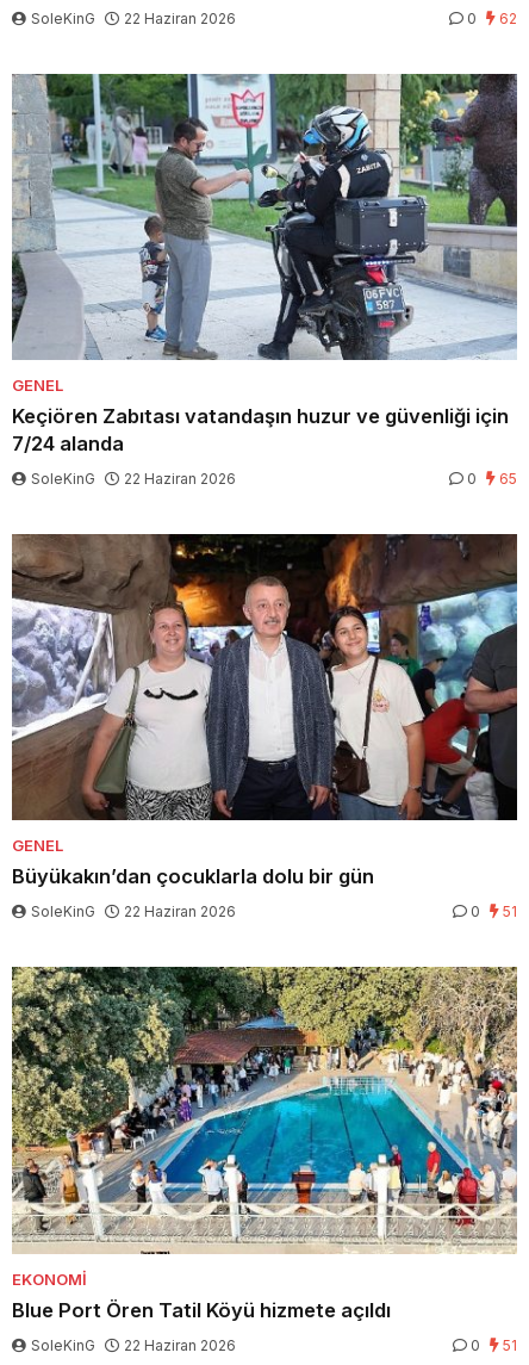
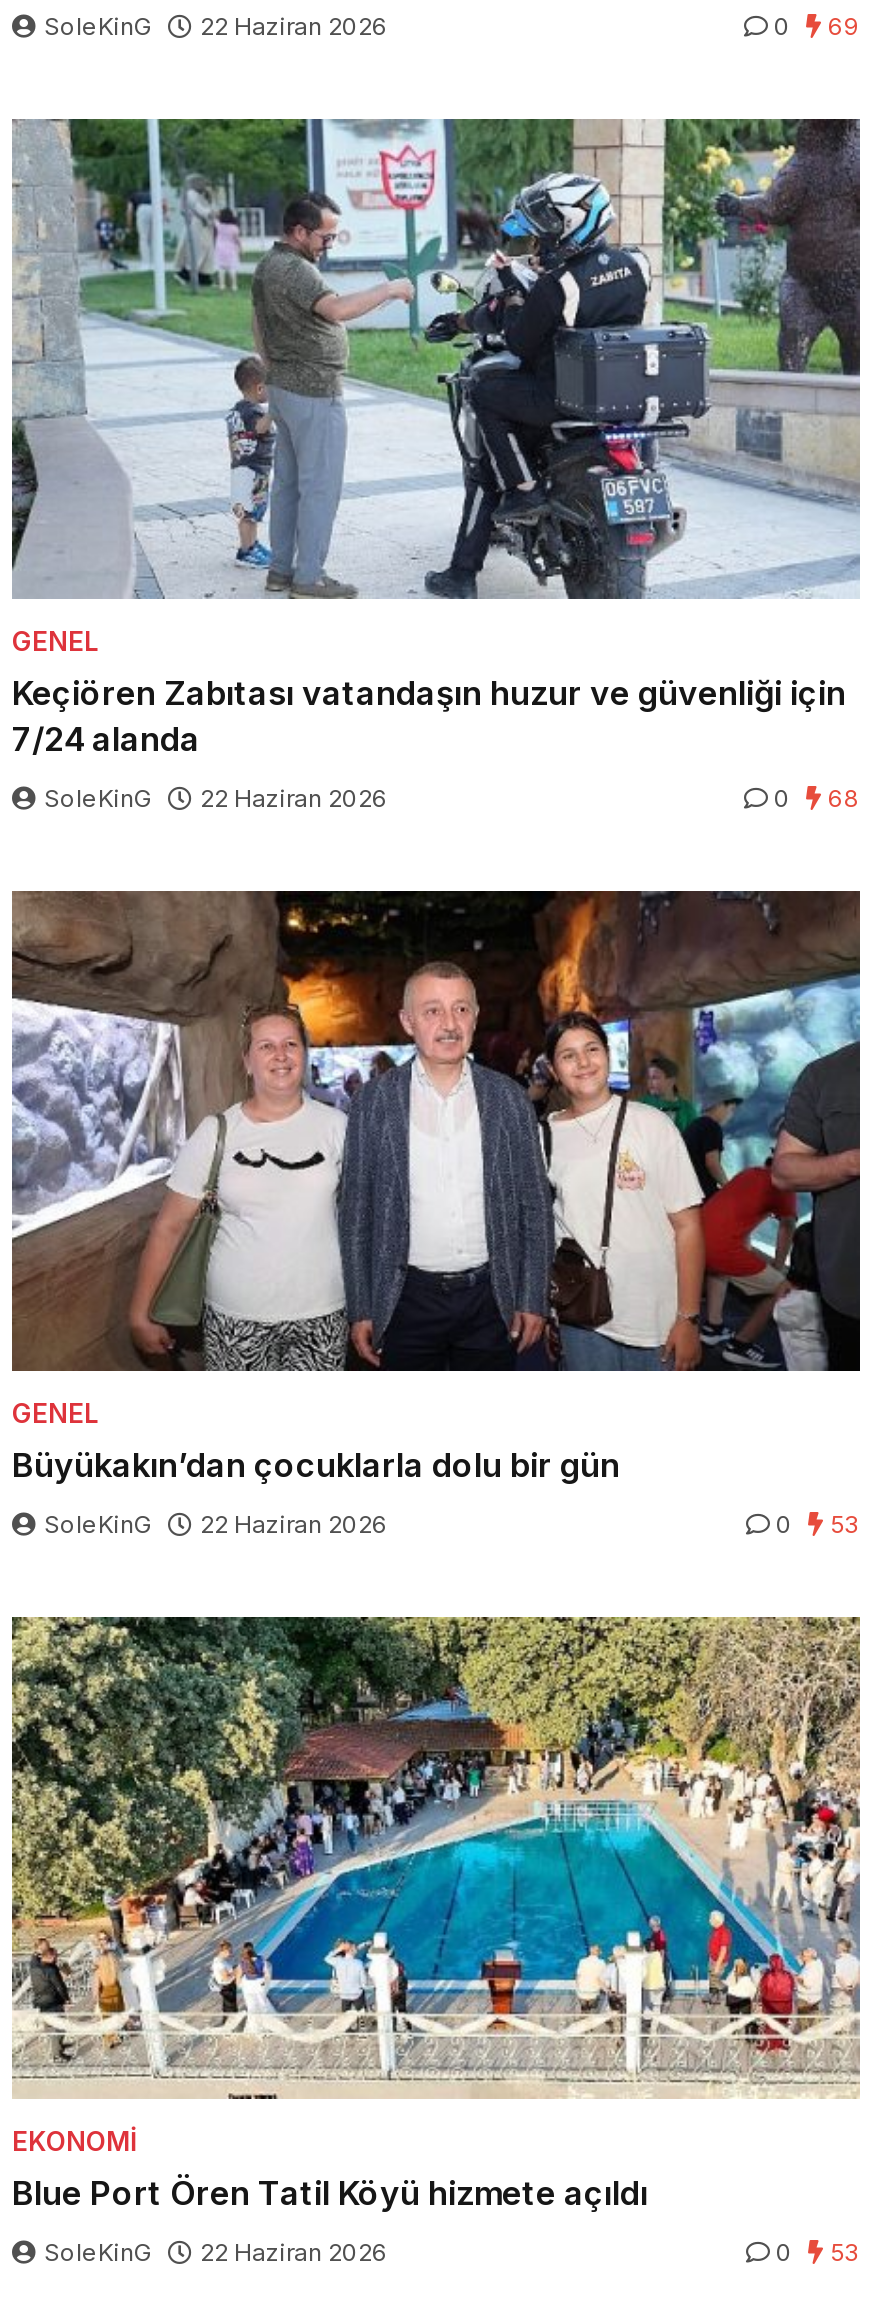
[463,9,517,27] 0 62 -> [768,11,860,41] 0 69
[463,470,517,488] 0 65 -> [768,783,860,813] 0 68
[467,903,517,921] 0 51 -> [770,1510,860,1540] 0 53
[467,1336,517,1354] 0 51 -> [770,2236,860,2266] 0 53

